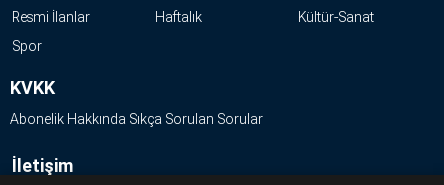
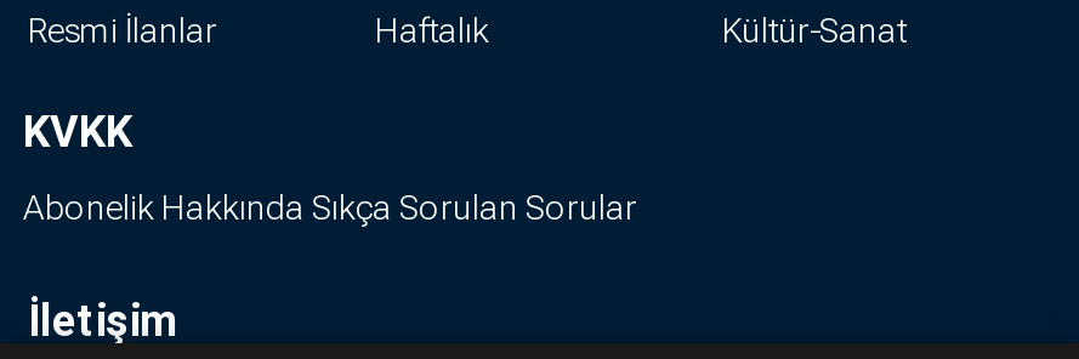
[12,38,42,54] Spor -> none

